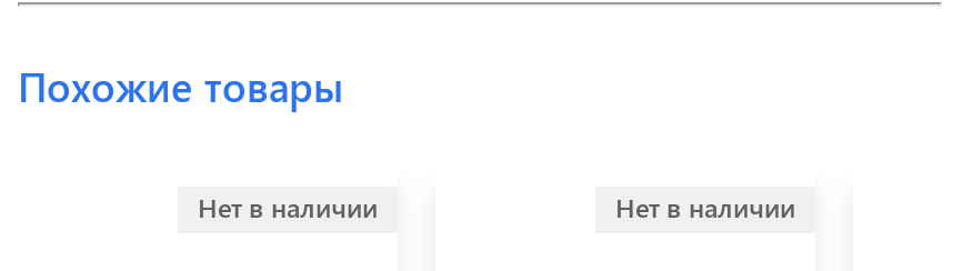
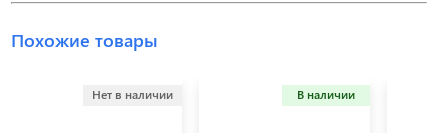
[615,189,795,224] Нет в наличии -> [297,86,355,102] В наличии

